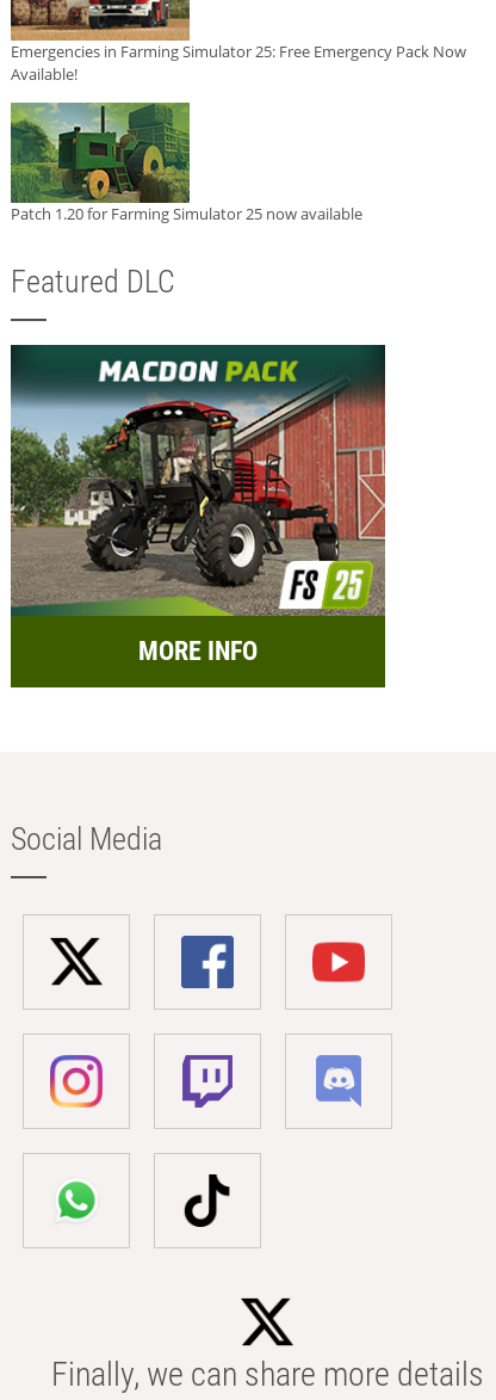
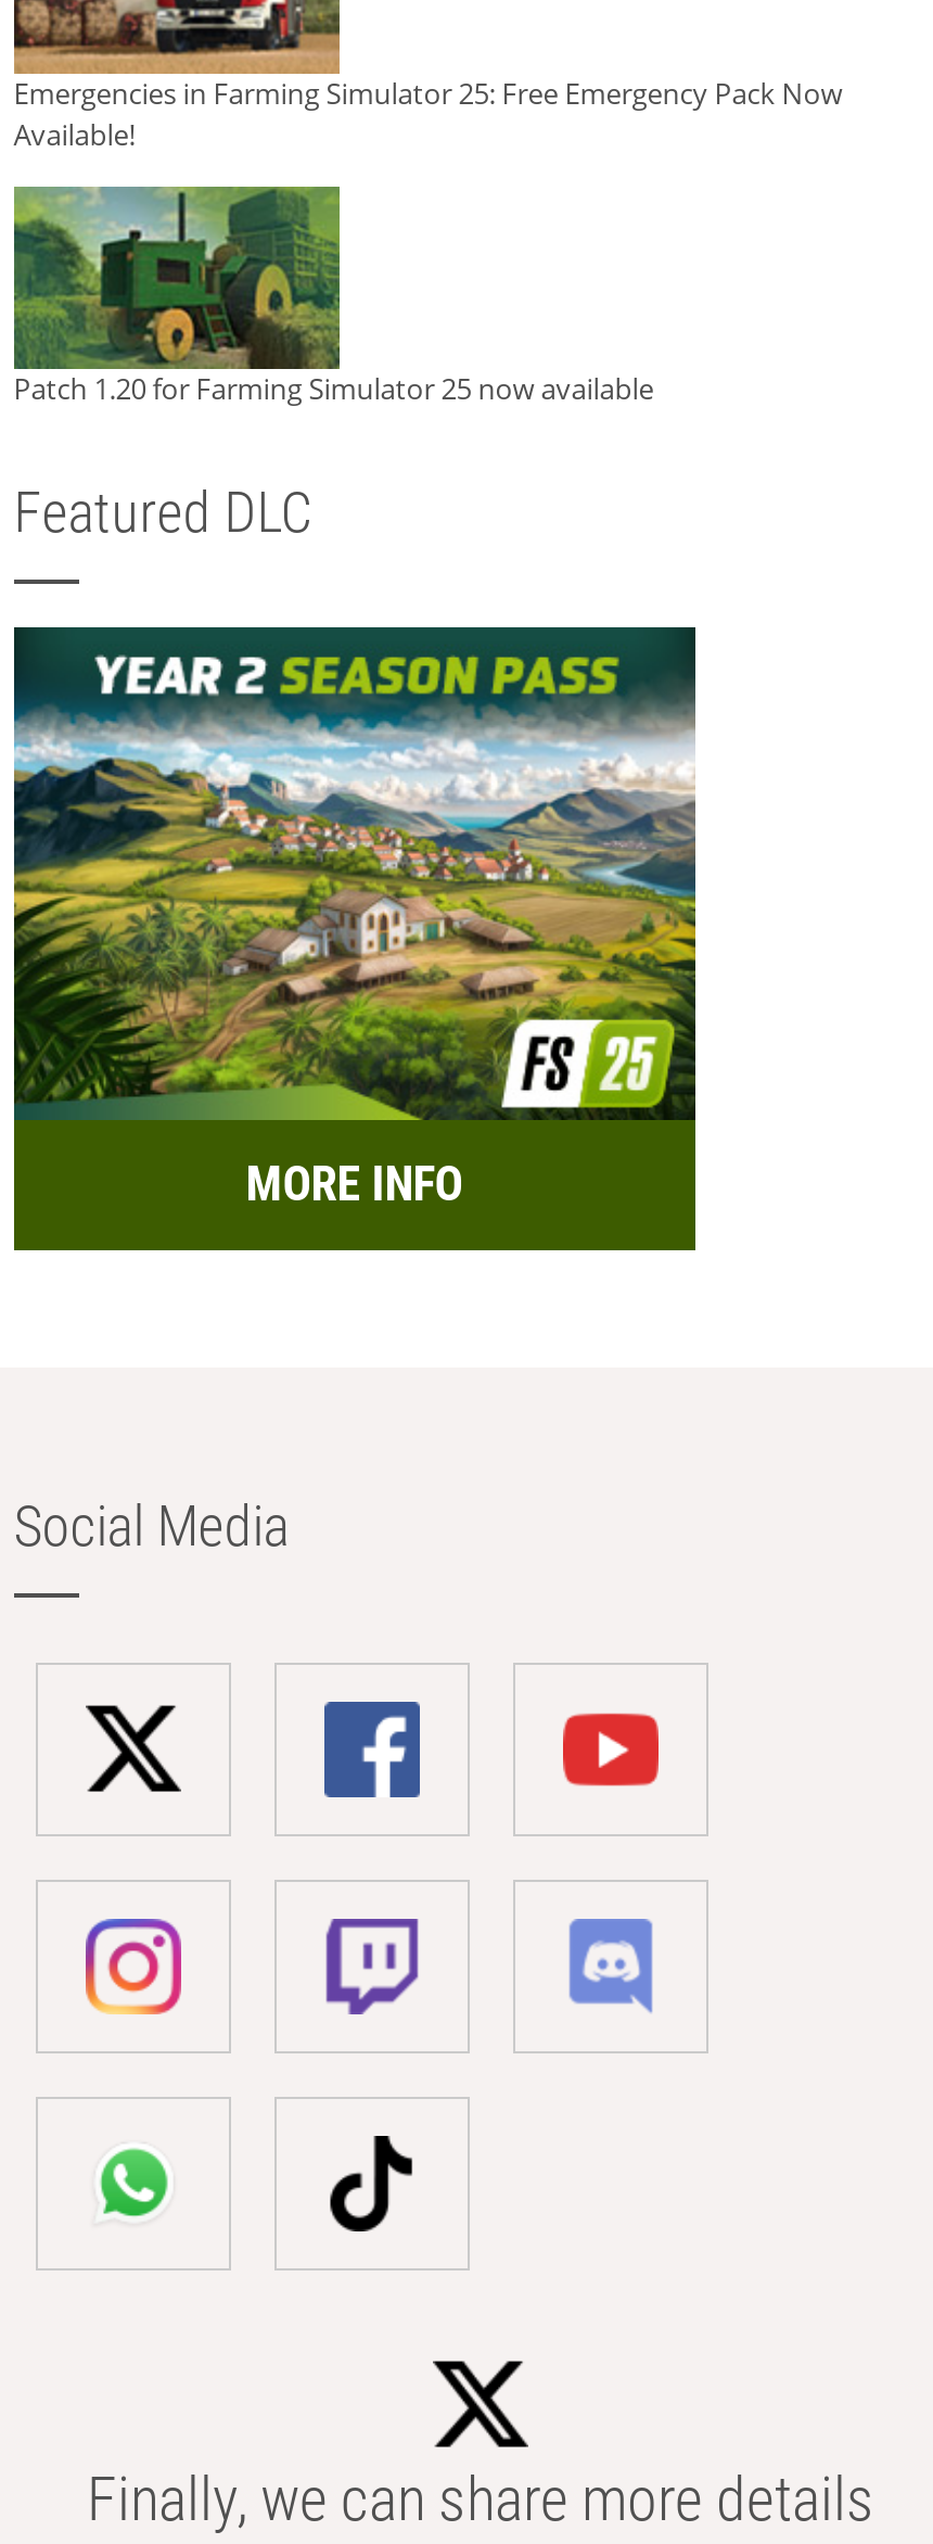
[10,359,386,617] [image] -> [12,653,698,1120] [image]

